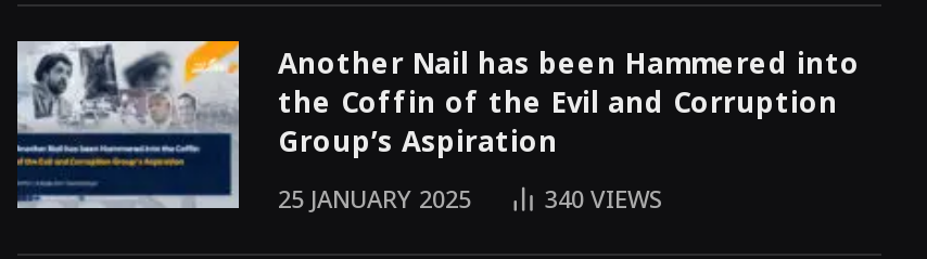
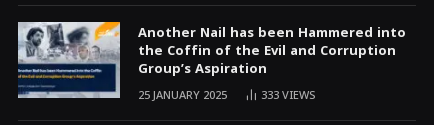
[278,176,664,226] 25 JANUARY 2025 340VIEWS -> [138,84,316,107] 25 JANUARY 2025 333VIEWS

